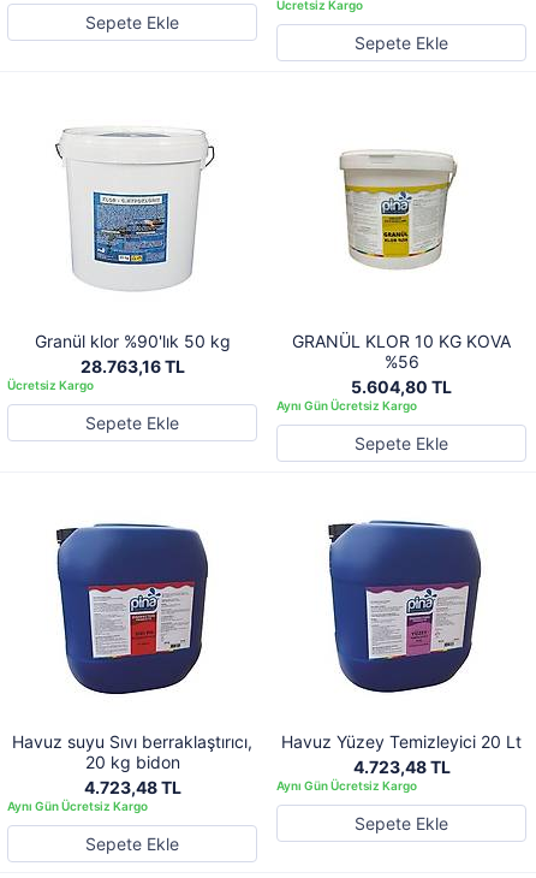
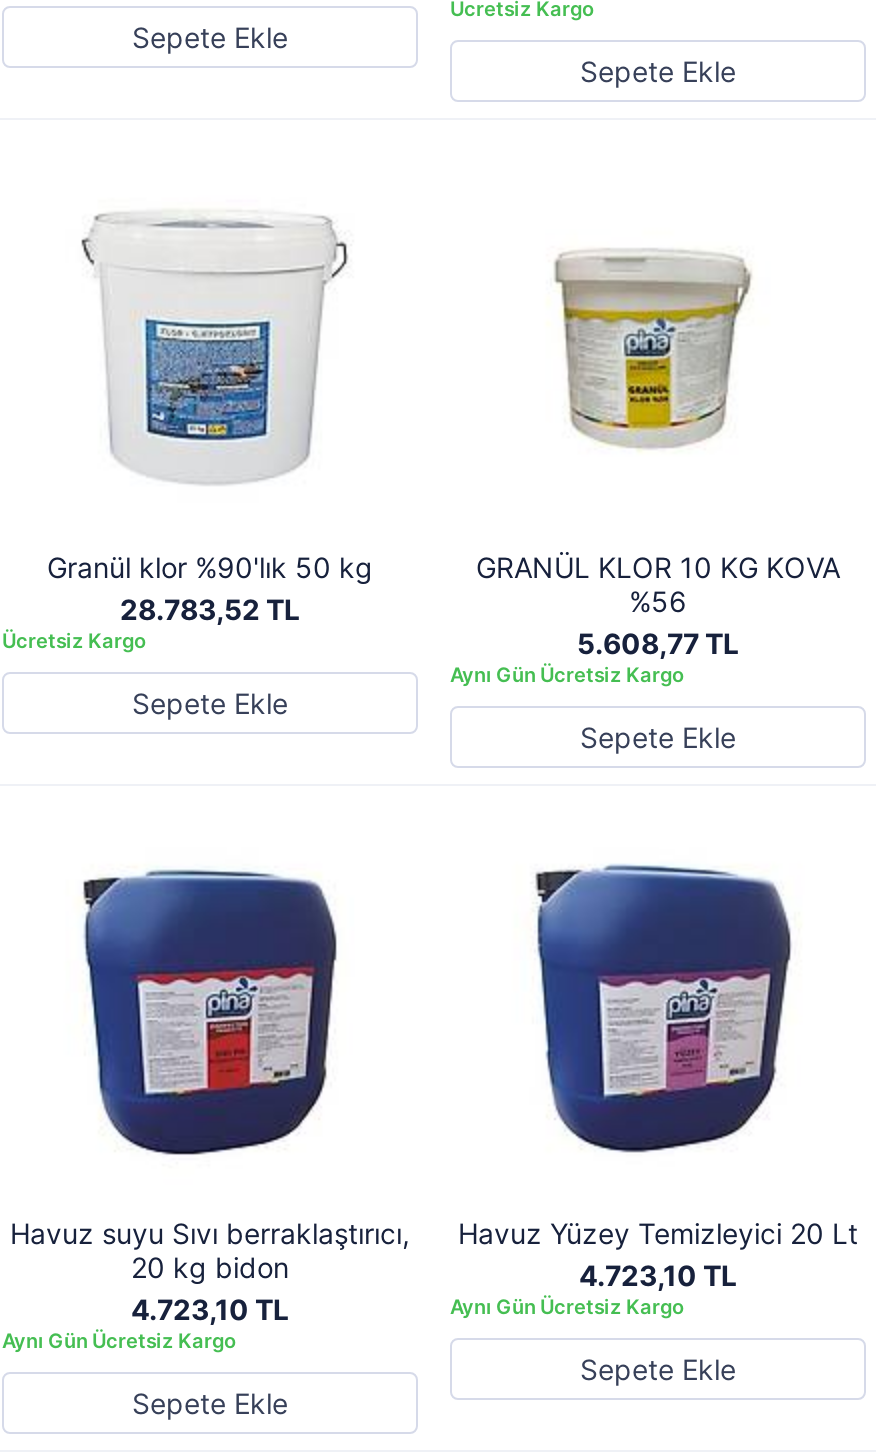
[80,356,184,376] 28.763,16 TL -> [120,592,300,626] 28.783,52 TL
[351,376,452,397] 5.604,80 TL -> [577,626,739,660] 5.608,77 TL
[353,757,450,777] 4.723,48 TL -> [579,1258,737,1292] 4.723,10 TL
[84,777,181,797] 4.723,48 TL -> [131,1292,289,1326] 4.723,10 TL

